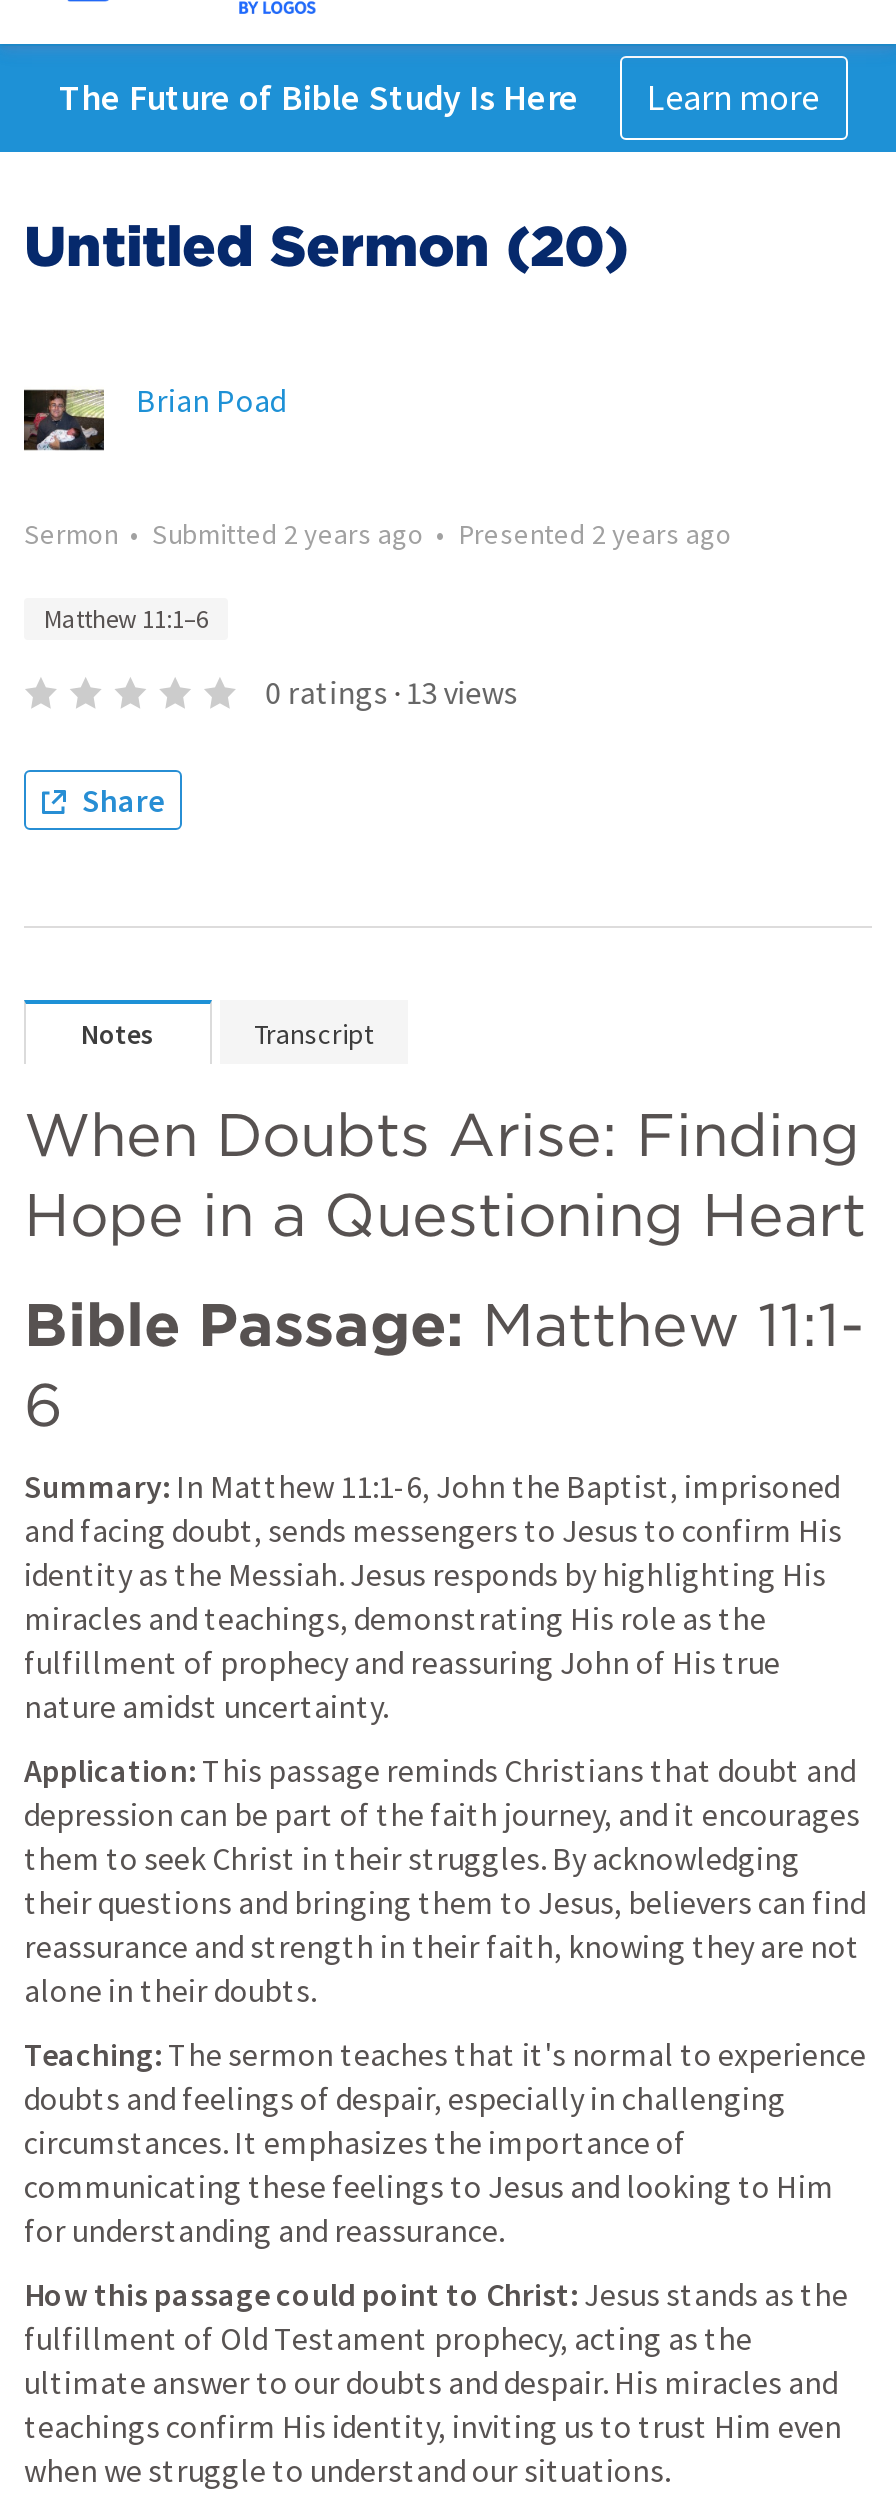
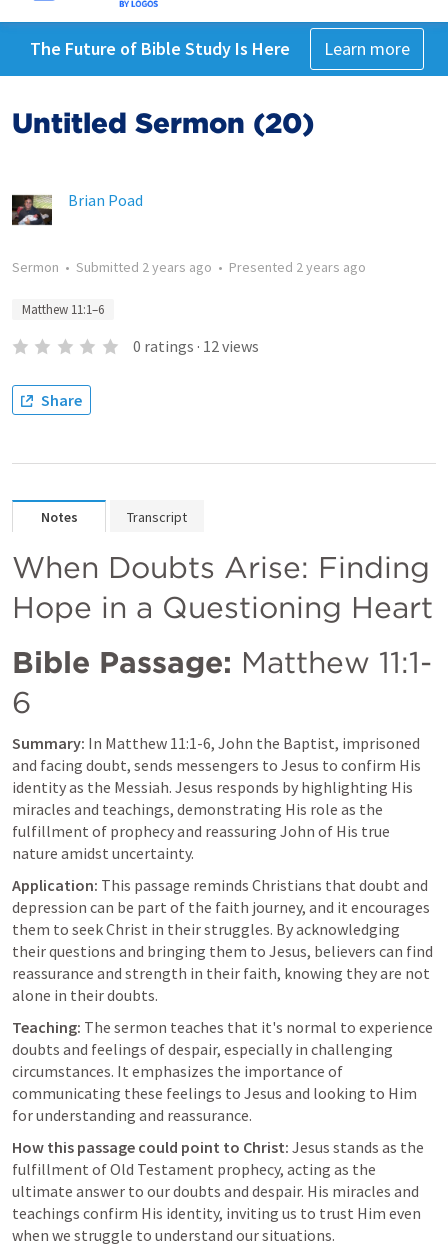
[265,672,517,712] 0 ratings · 13 views -> [133,336,259,356] 0 ratings · 12 views

